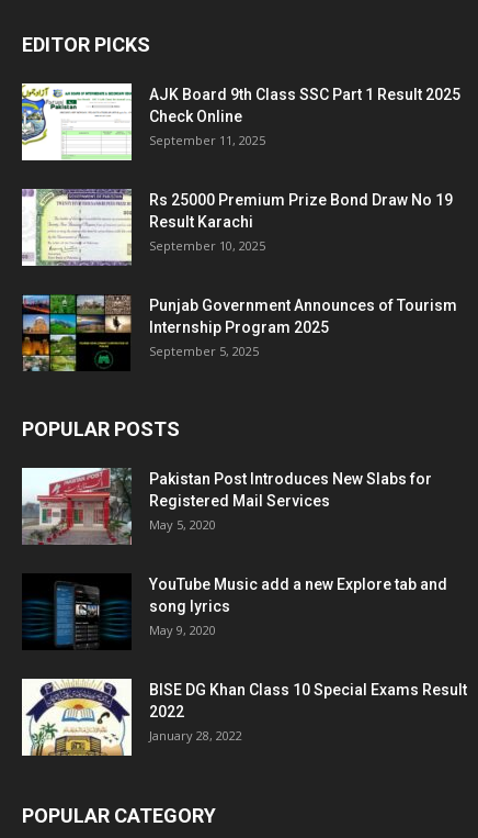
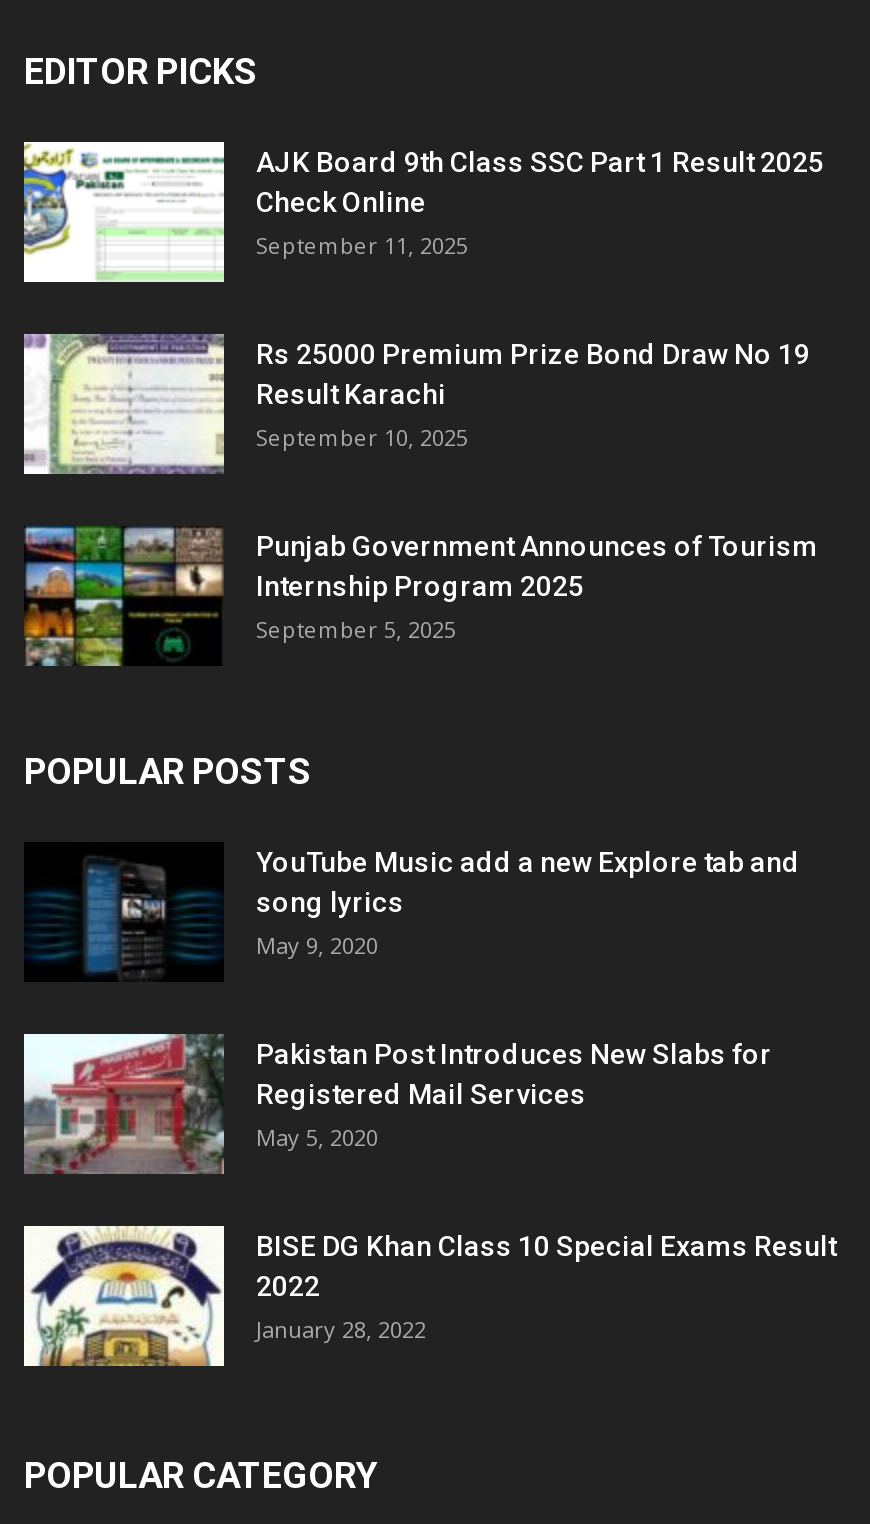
moved [21,466,432,547] -> [22,1030,772,1178]: [image] | Pakistan Post Introduces New Slabs for | Registered Mail Services | May 5, 2020
moved [22,573,447,650] -> [24,842,800,982]: [image] | YouTube Music add a new Explore tab and | song lyrics | May 9, 2020

